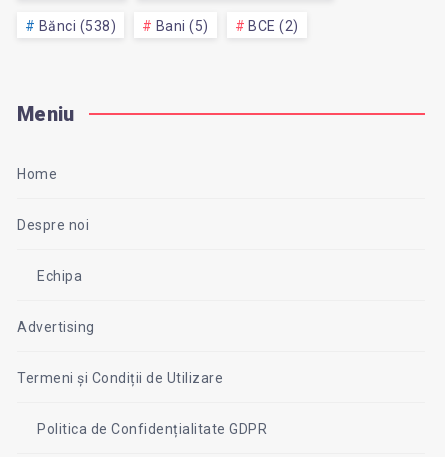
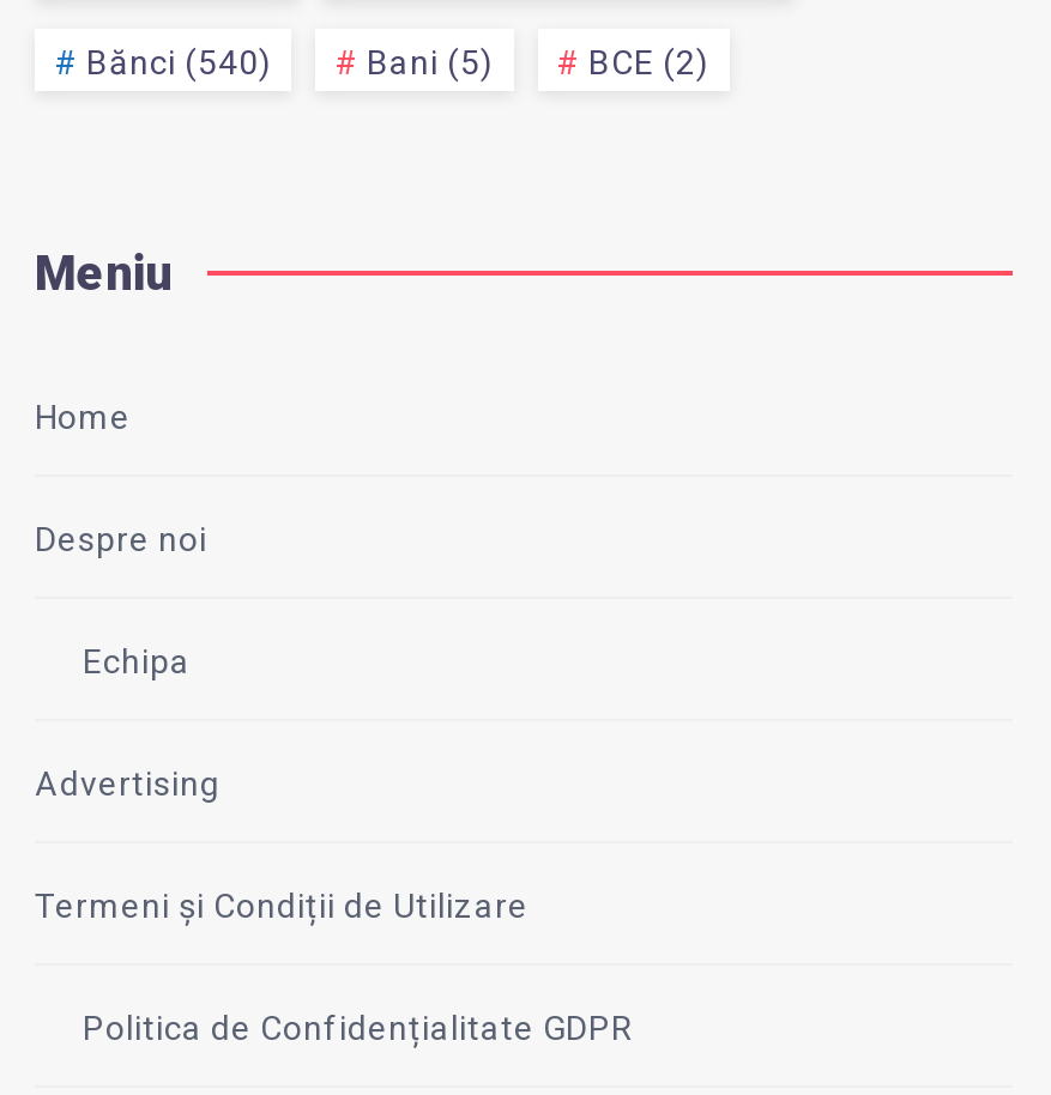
[38,18,116,34] Bănci (538) -> [86,42,272,81] Bănci (540)

